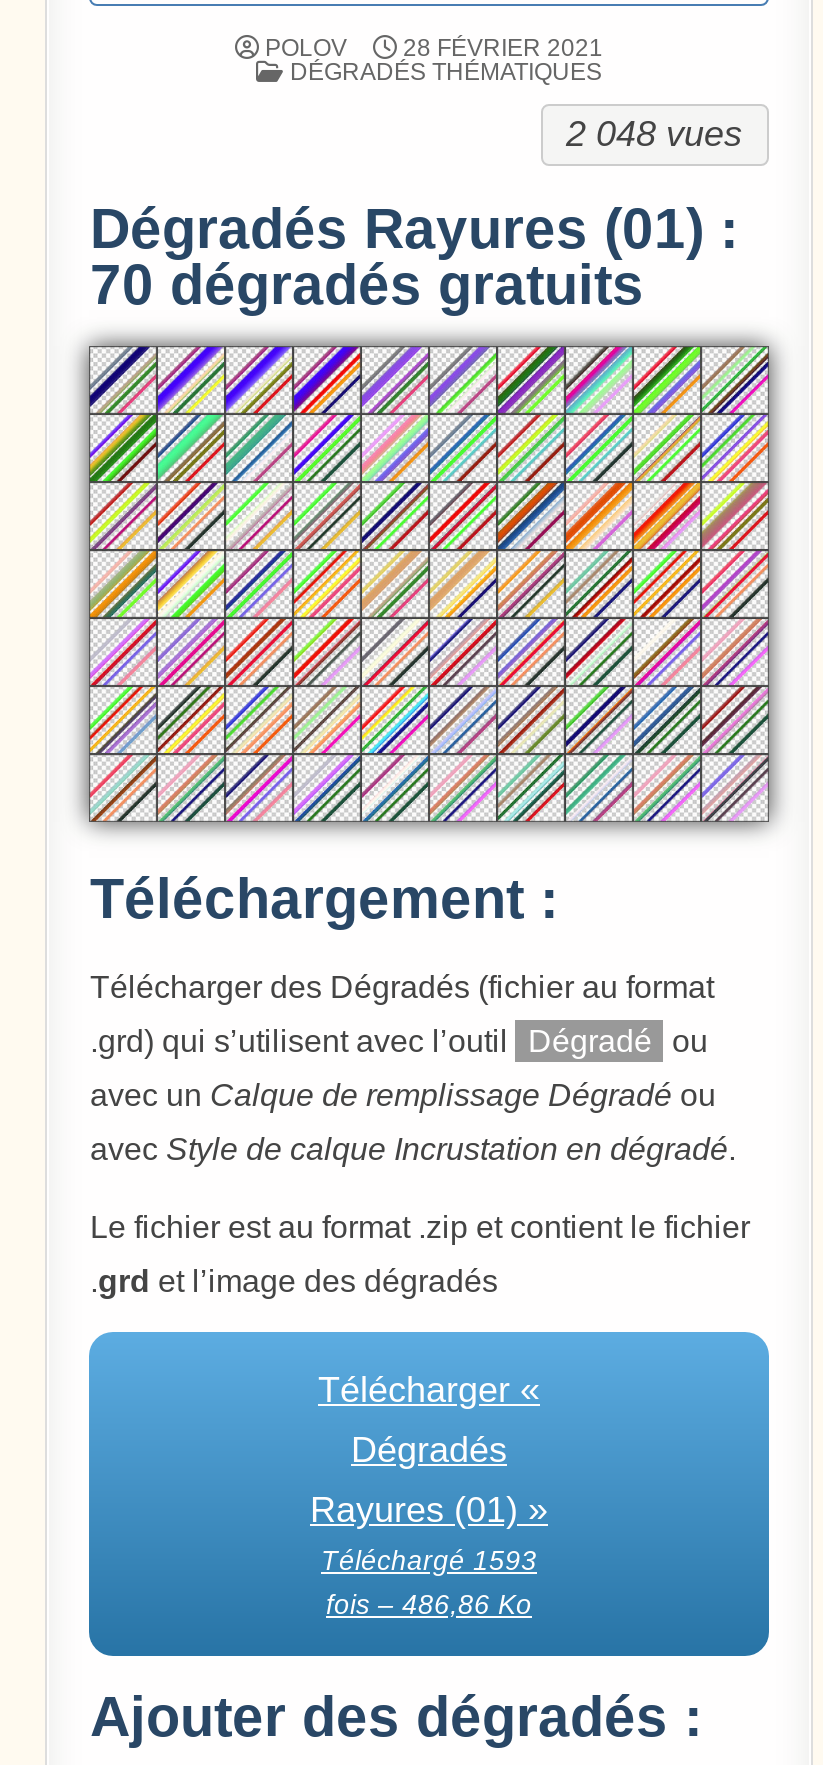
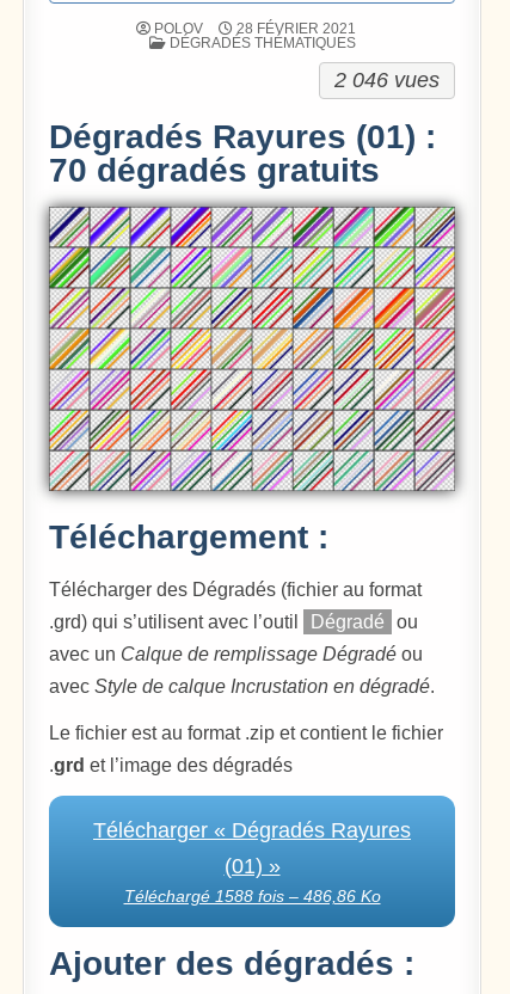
[566,113,742,153] 2 048 vues -> [334,68,439,92] 2 046 vues
[310,1371,548,1621] Télécharger « | Dégradés | Rayures (01) » | Téléchargé 1593 | fois – 486,86 Ko -> [93,819,411,906] Télécharger « Dégradés Rayures | (01) » | Téléchargé 1588 fois – 486,86 Ko

